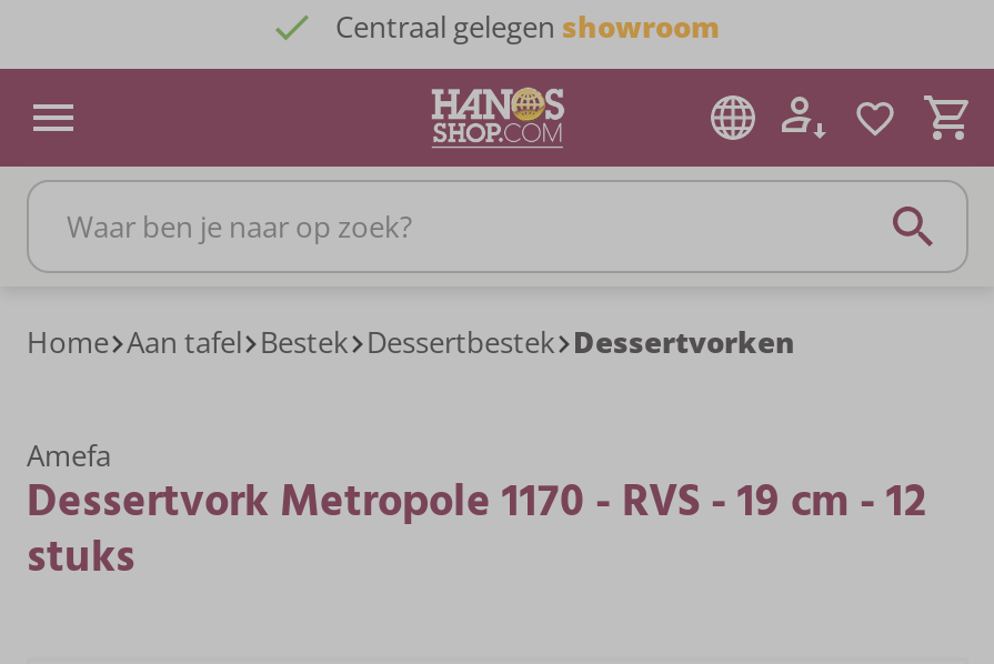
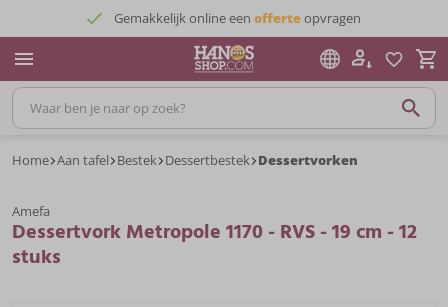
none -> [114,9,361,27] Gemakkelijk online een offerte opvragen

